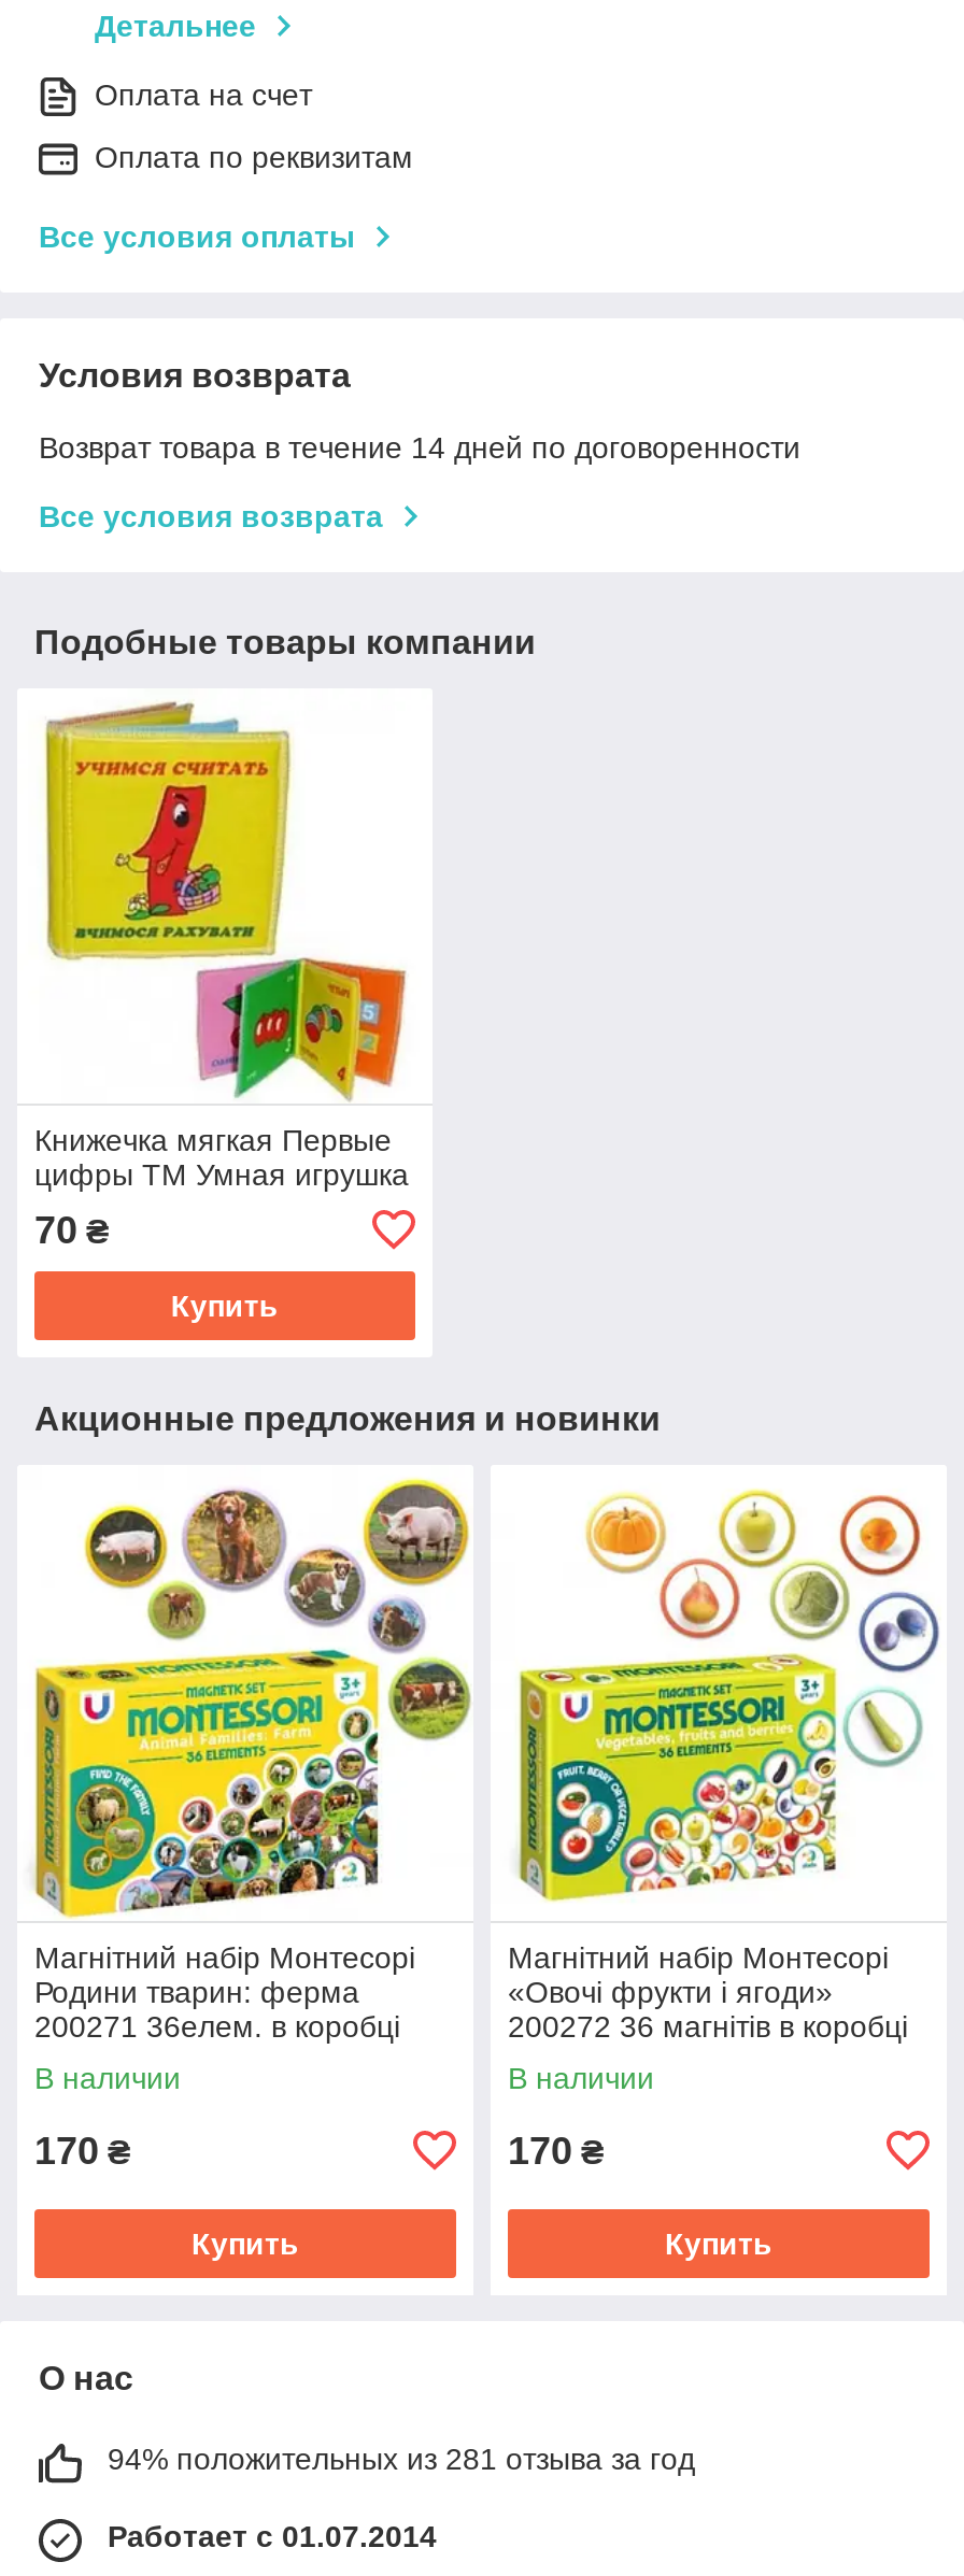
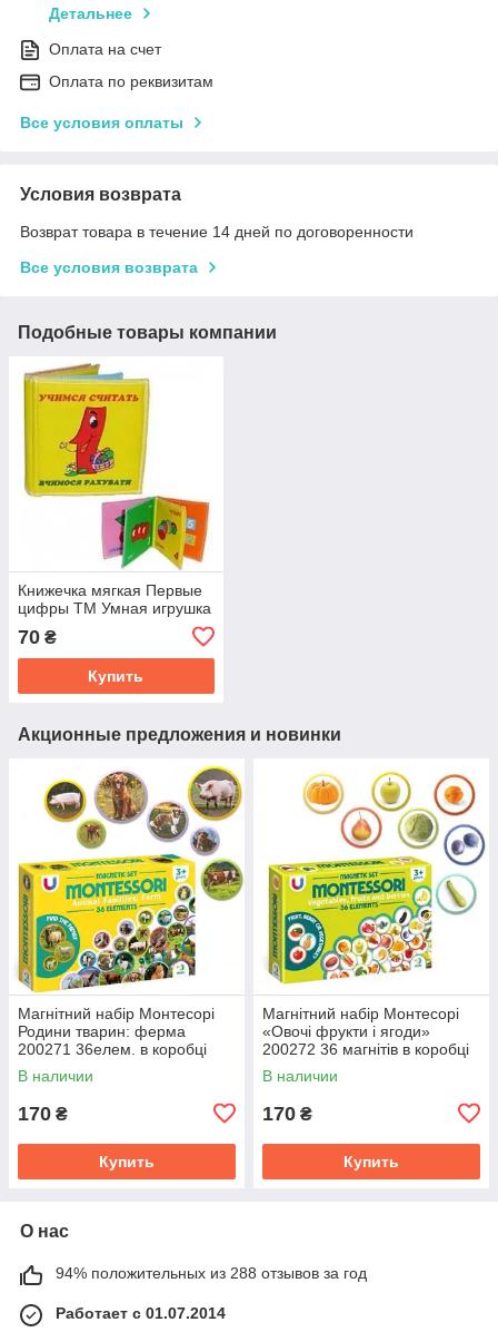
[108,2441,695,2476] 94% положительных из 281 отзыва за год -> [56,1264,367,1282] 94% положительных из 288 отзывов за год

